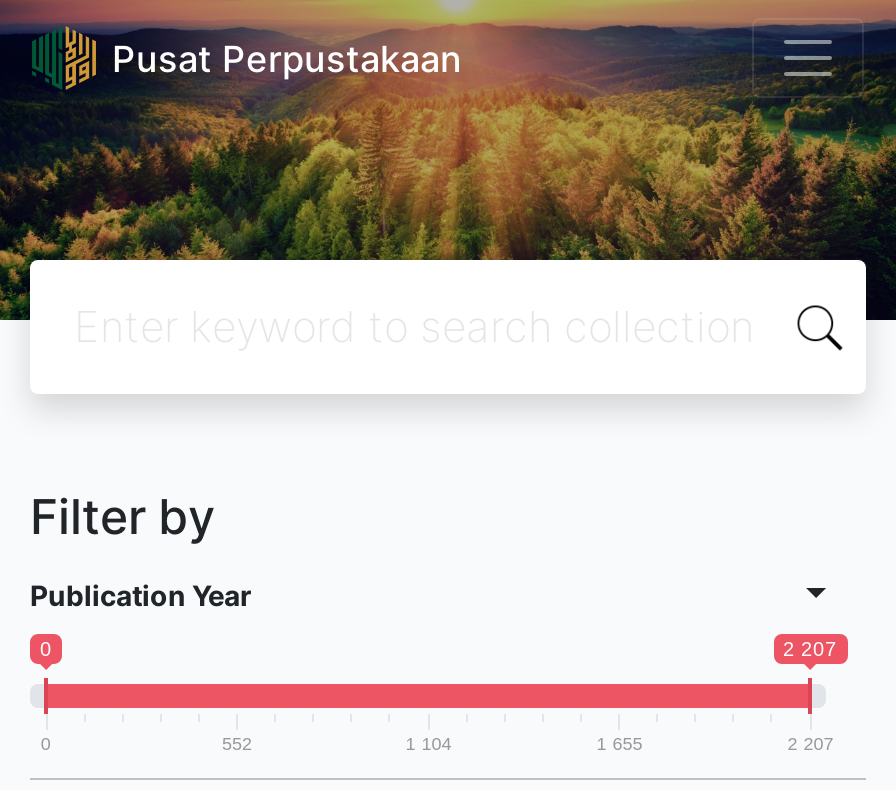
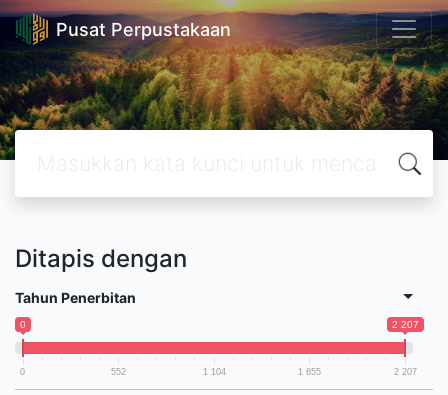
[30,488,216,546] Filter by -> [15,244,187,273] Ditapis dengan
[30,577,252,611] Publication Year -> [15,288,136,305] Tahun Penerbitan

